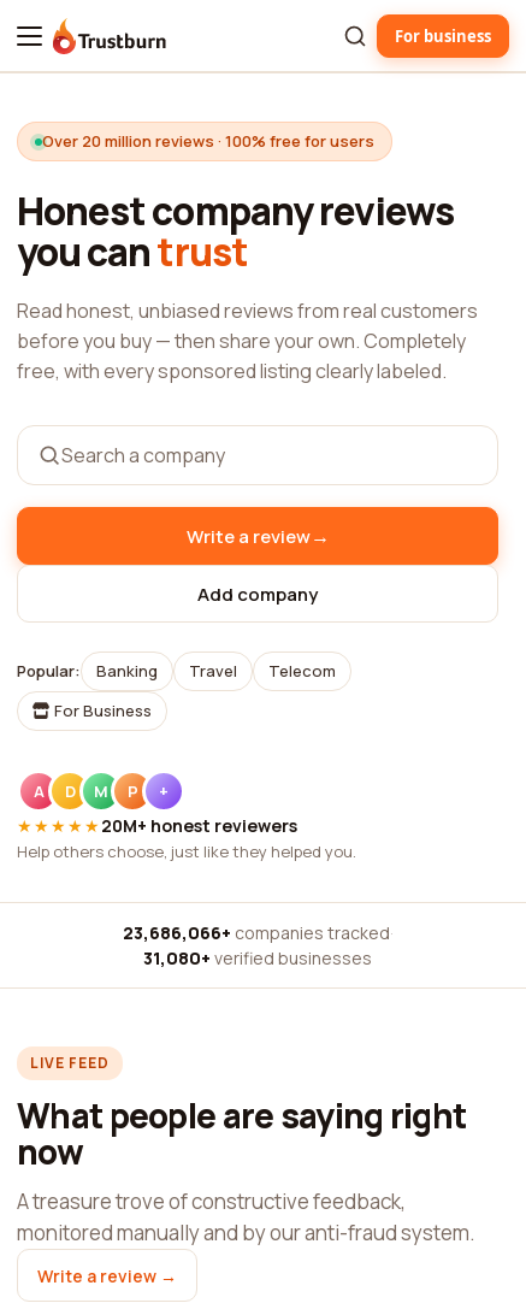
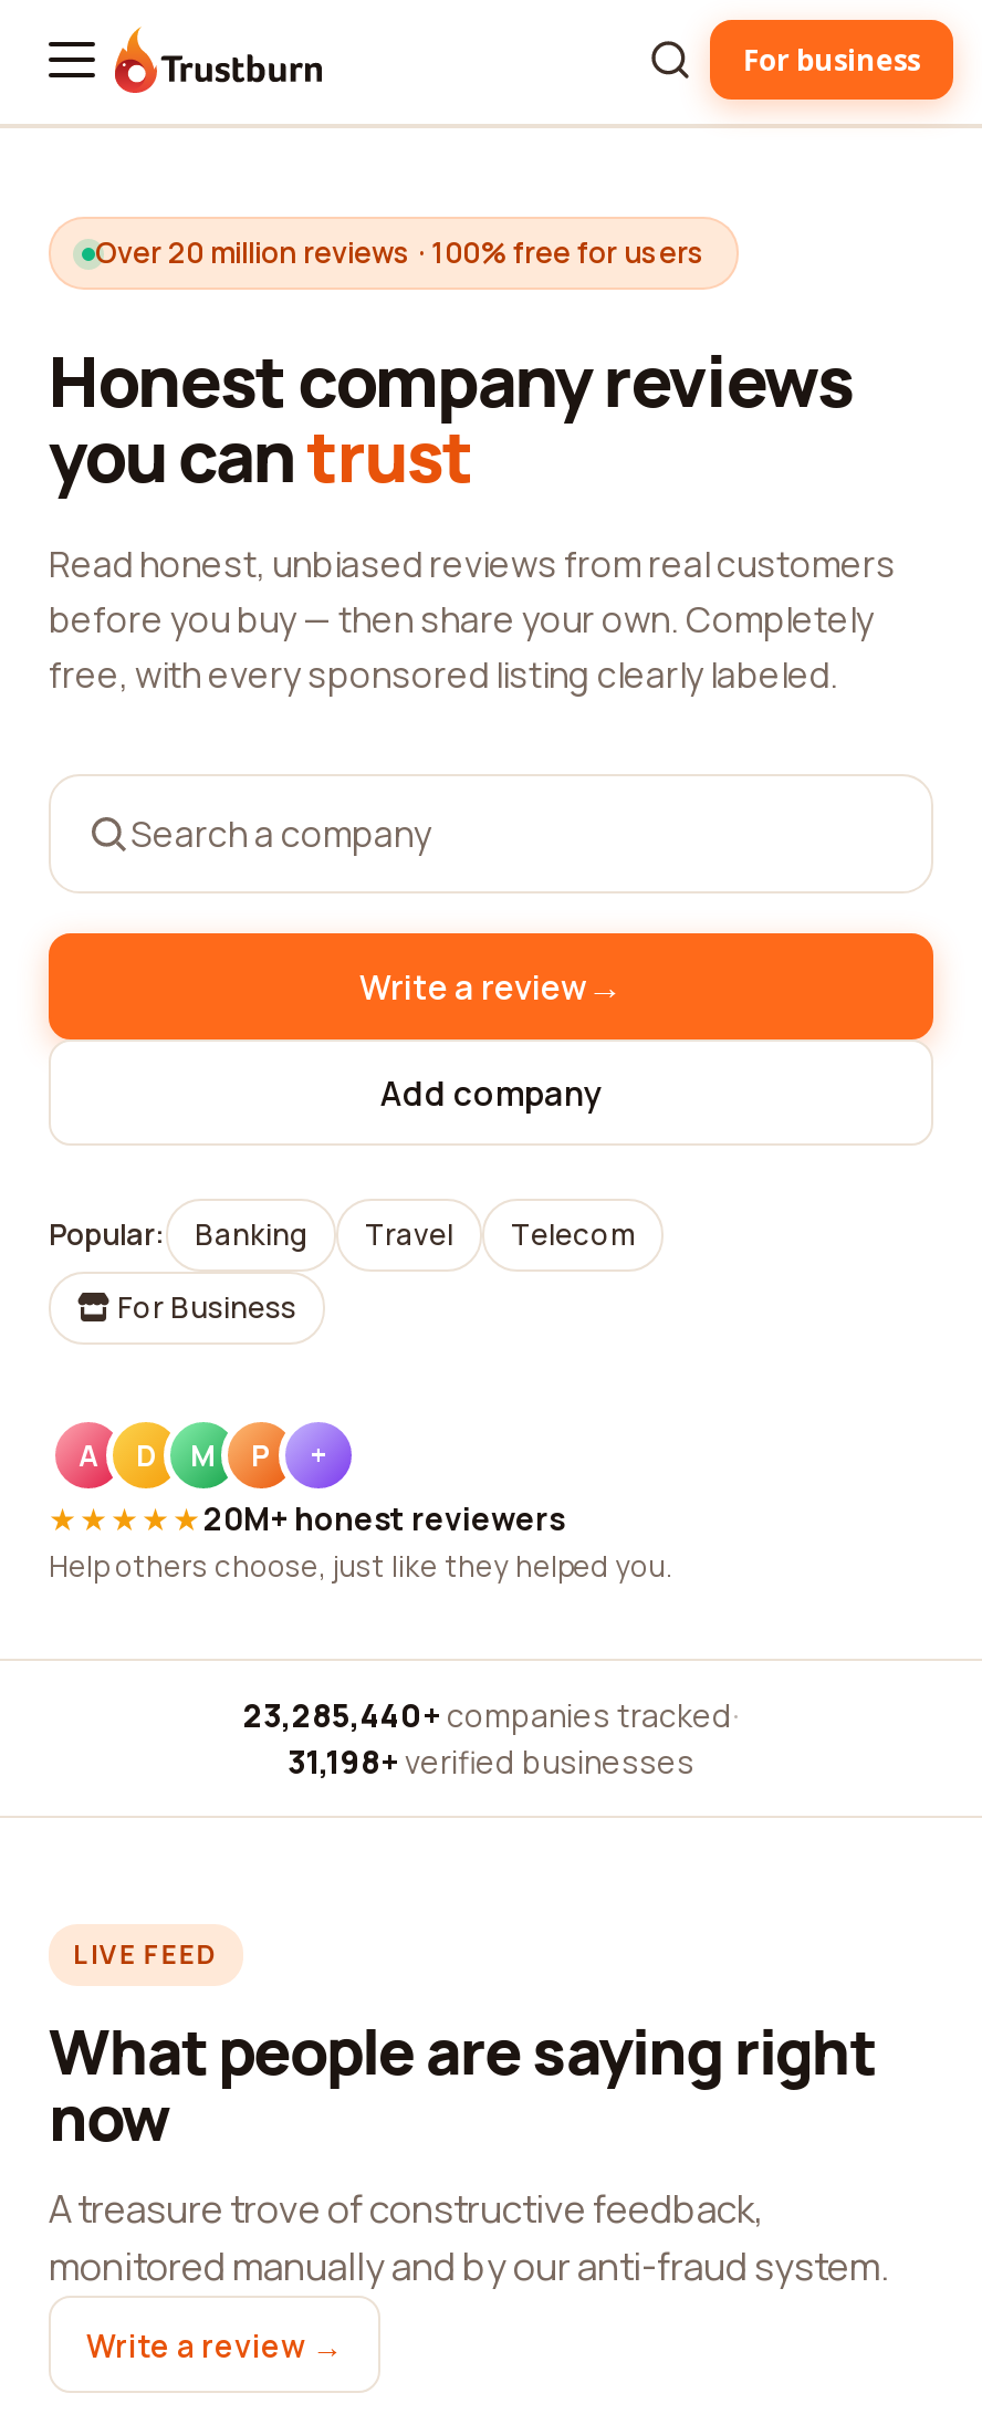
[122,921,393,944] 23,686,066+ companies tracked · -> [243,1694,739,1736] 23,285,440+ companies tracked ·
[143,947,372,969] 31,080+ verified businesses -> [288,1741,694,1783] 31,198+ verified businesses

